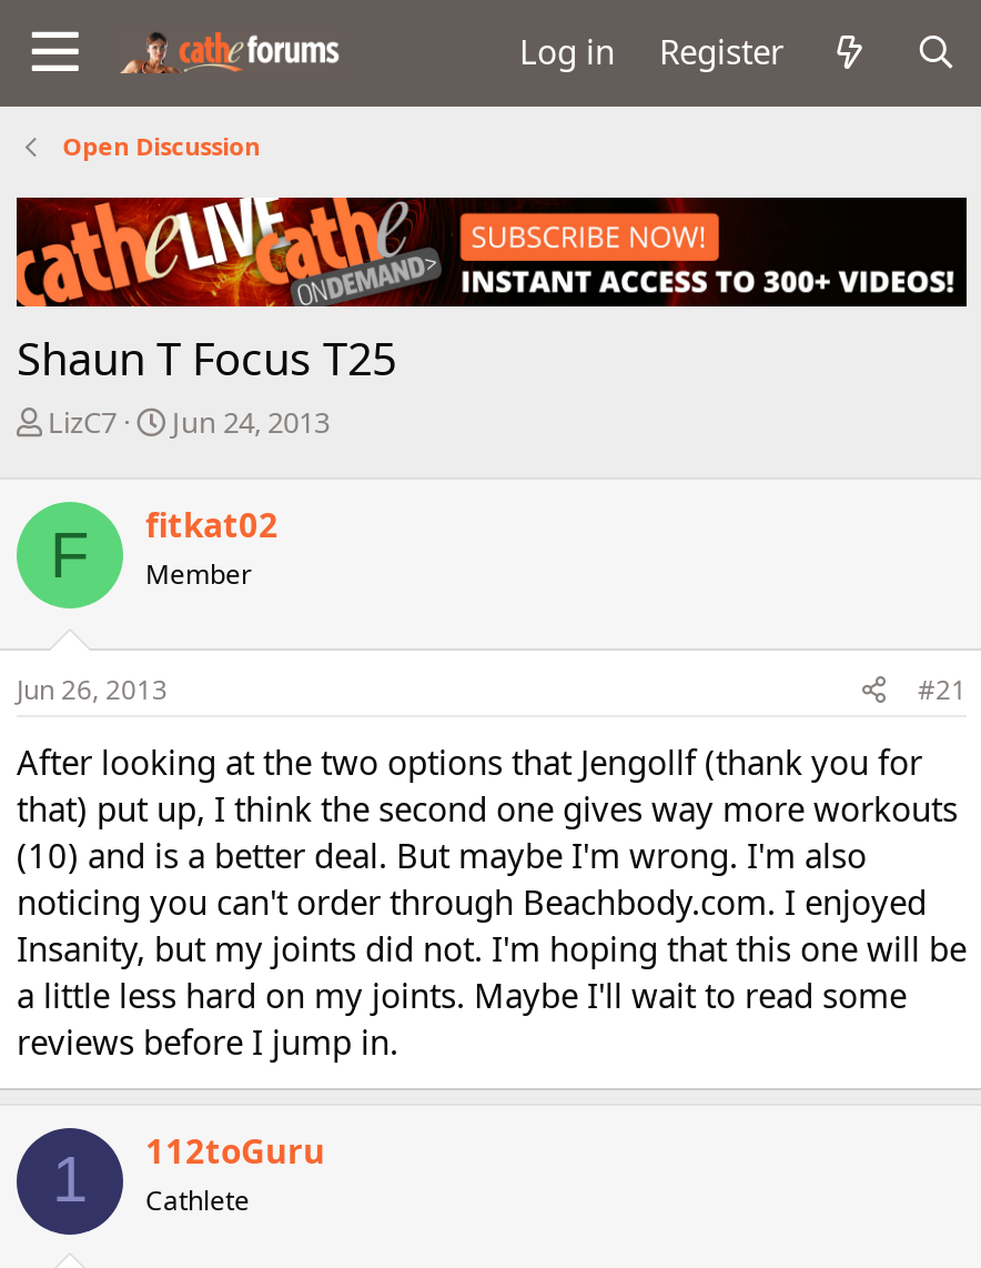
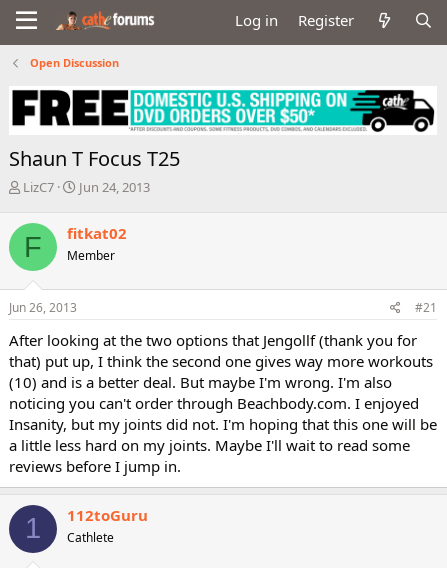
[14,195,969,309] [image] -> [9,86,437,135] [image]

